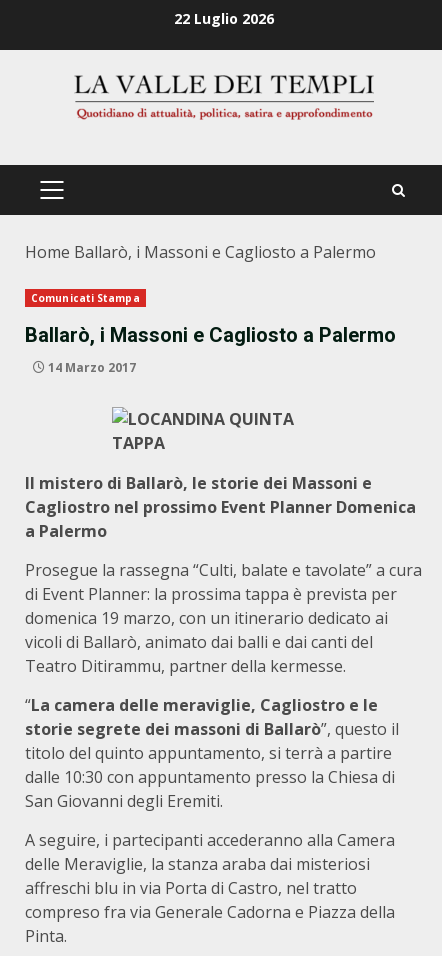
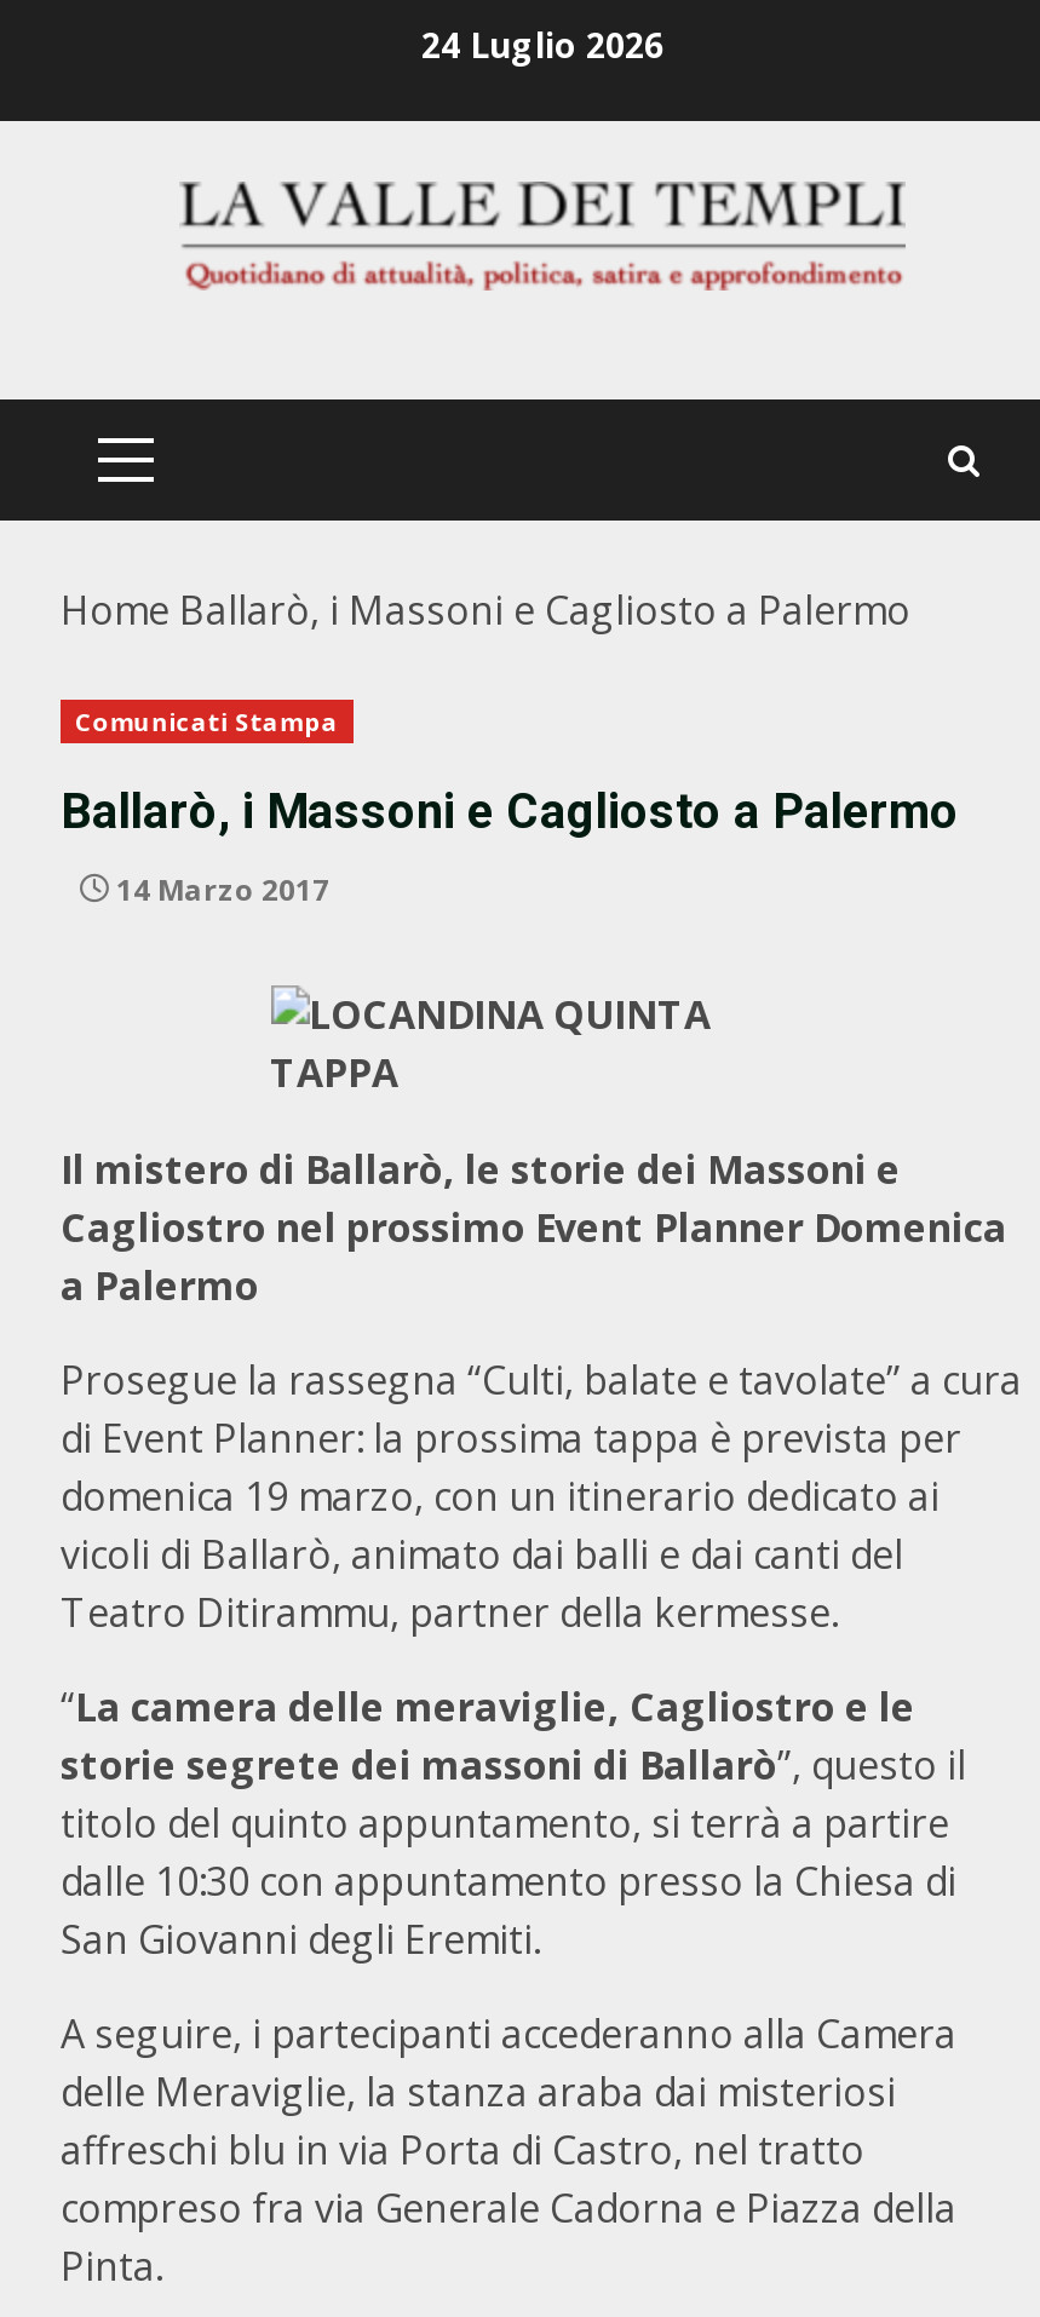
[174,8,274,27] 22 Luglio 2026 -> [421,21,663,67] 24 Luglio 2026

